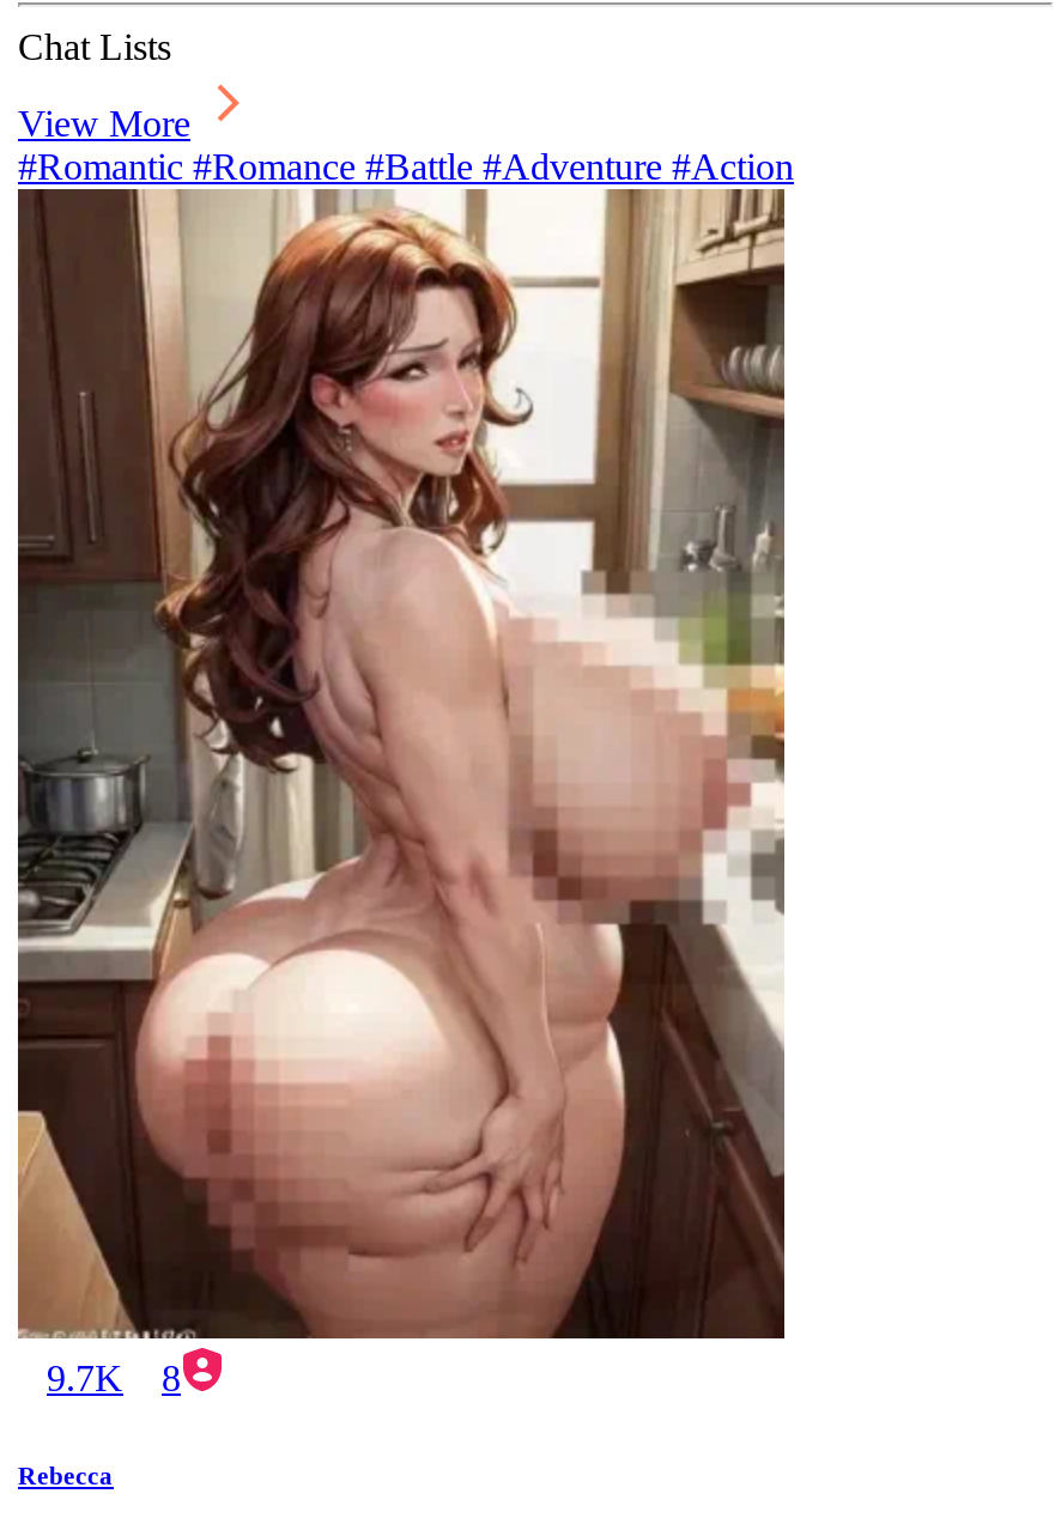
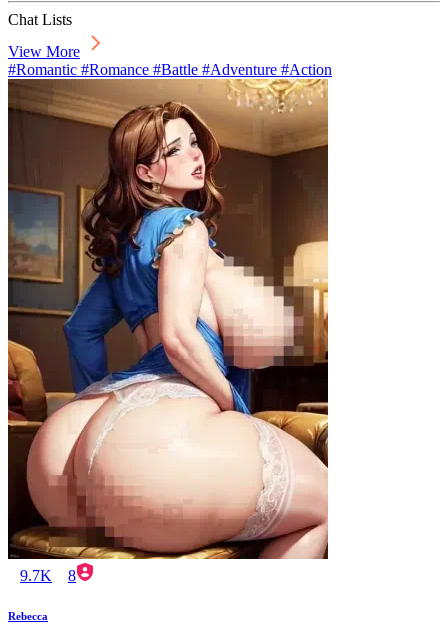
[16,192,787,1341] [image] -> [7,80,329,560] [image]

